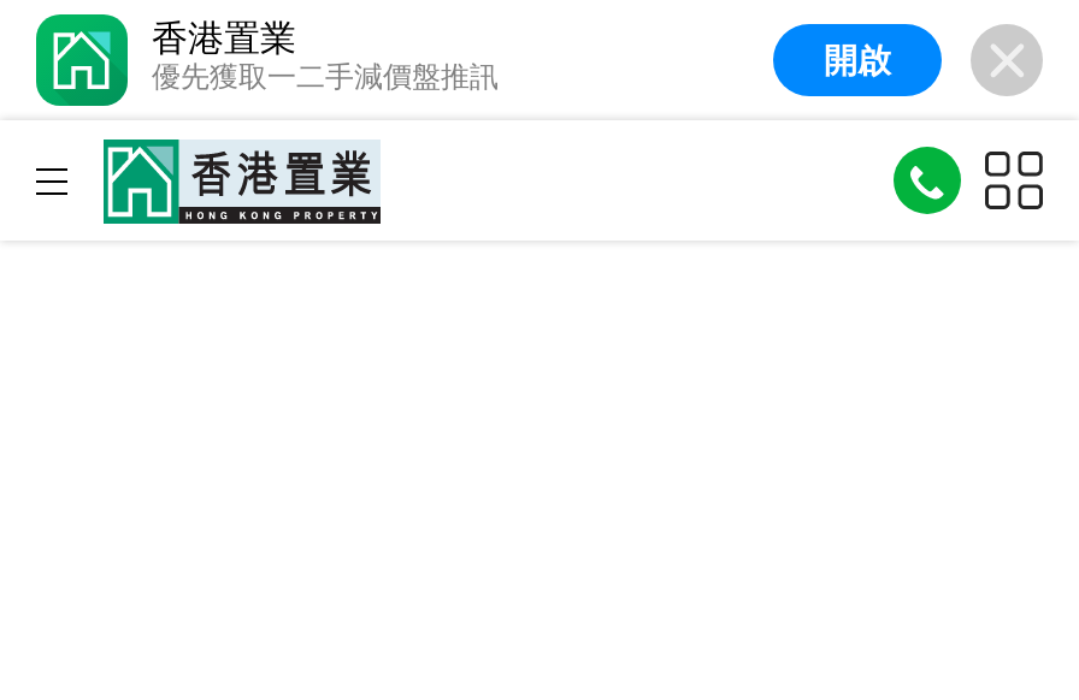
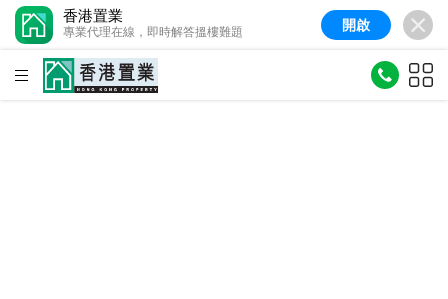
[152,60,499,94] 優先獲取一二手減價盤推訊 -> [63,25,243,39] 專業代理在線，即時解答搵樓難題

